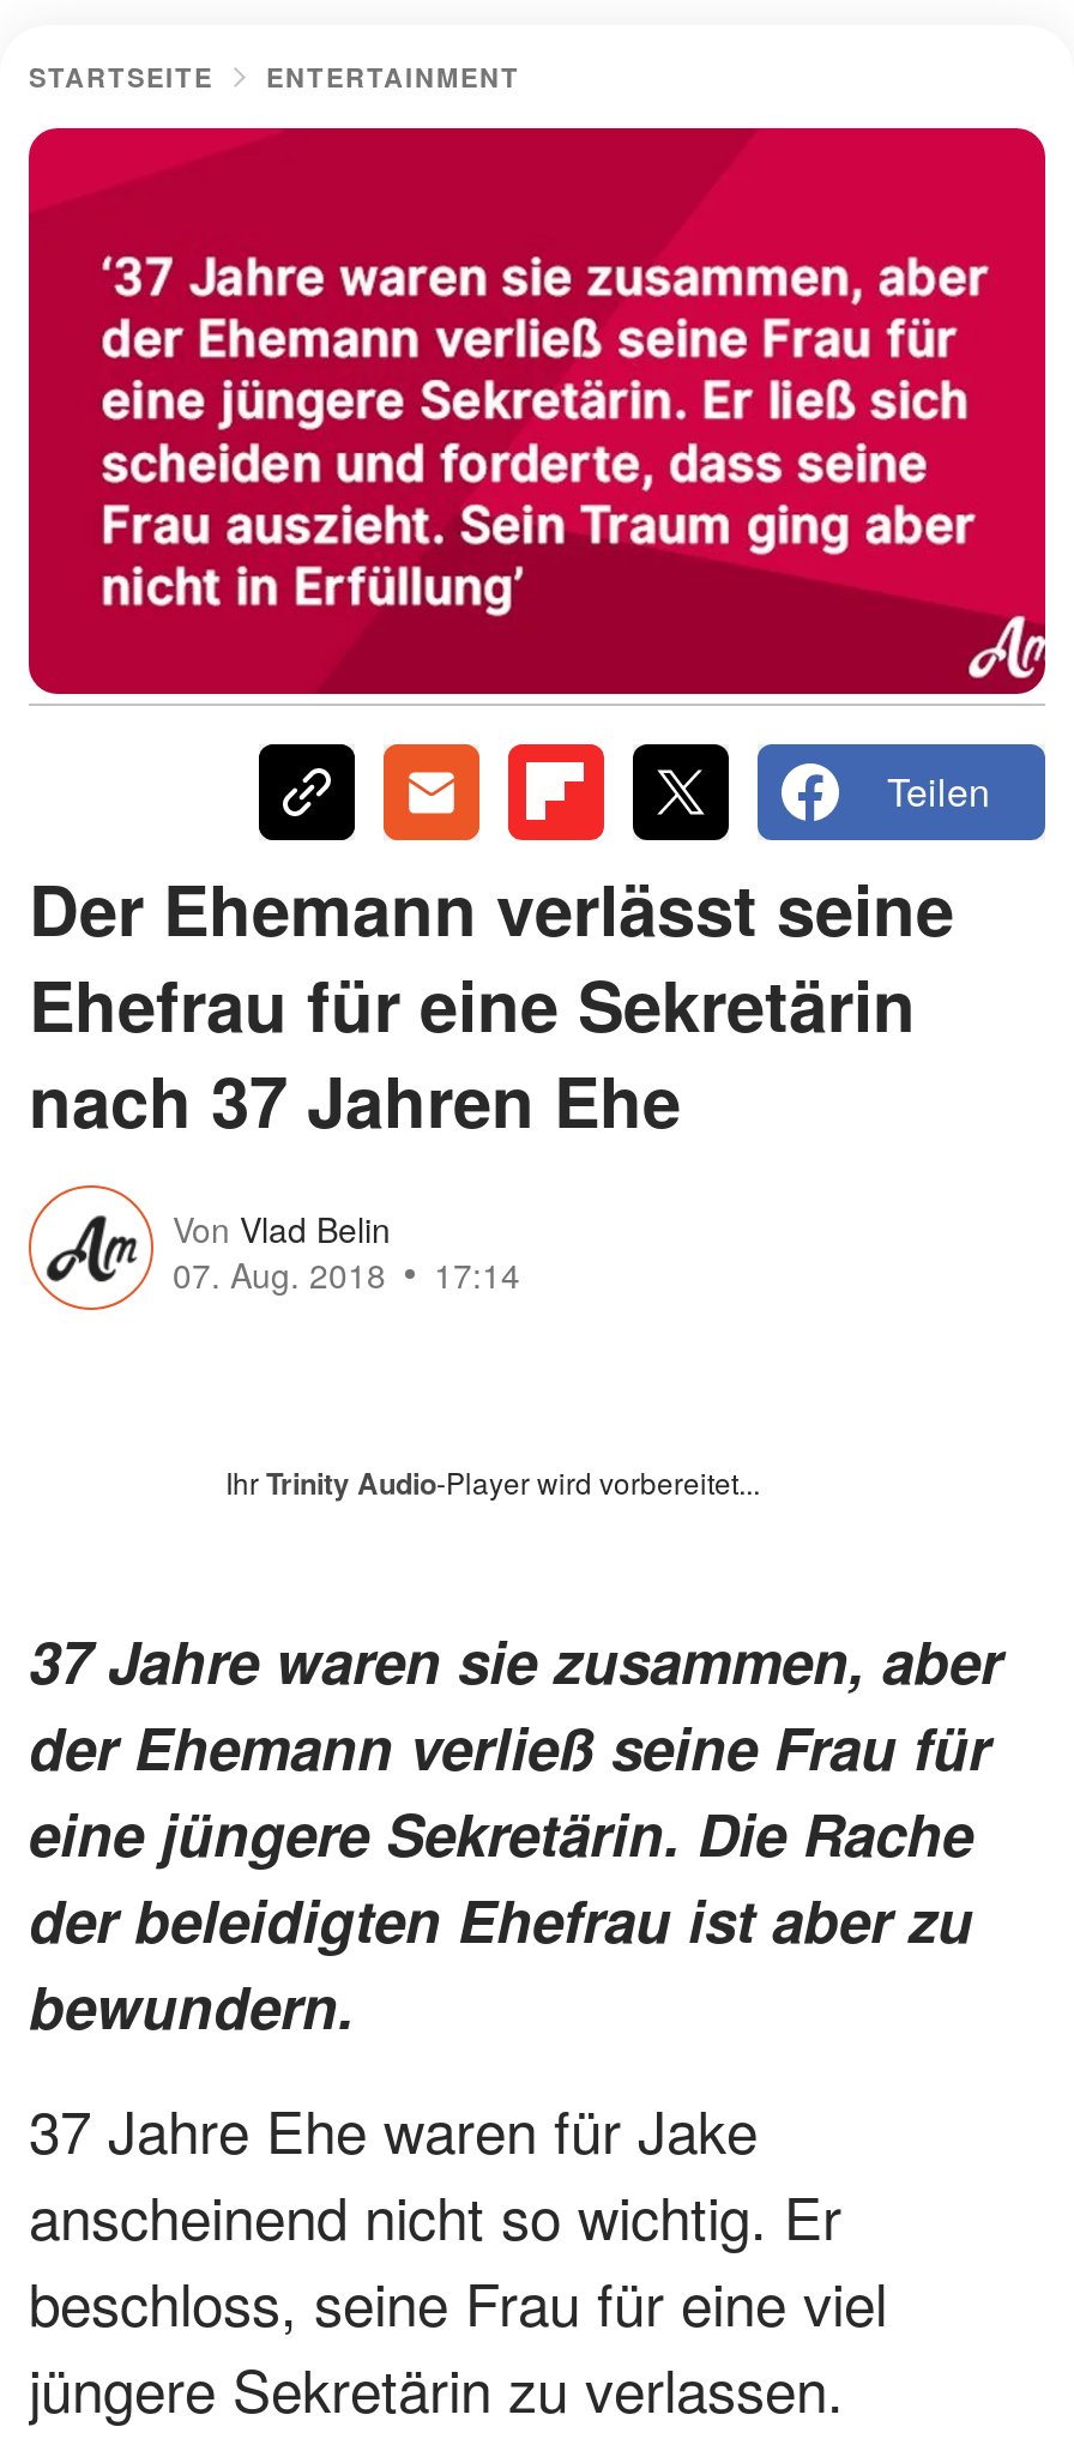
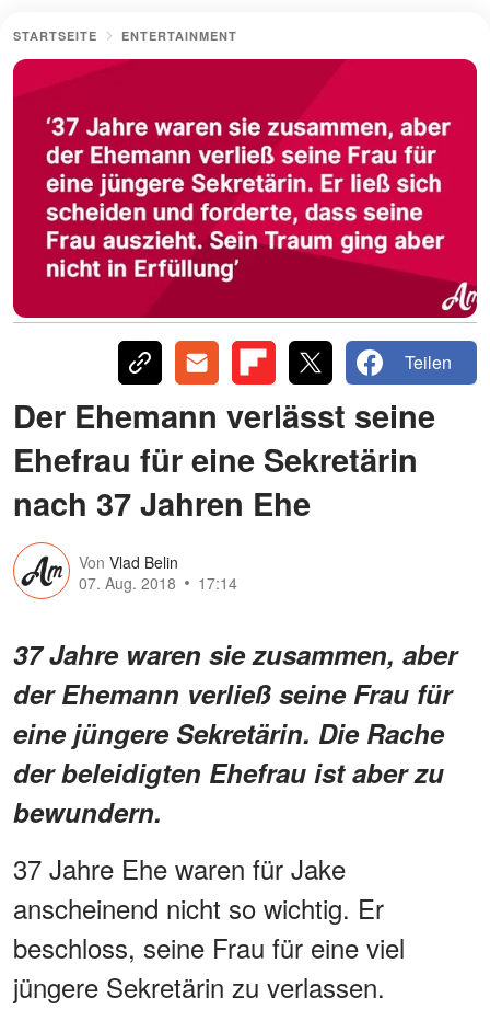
[225,1460,760,1503] IhrTrinity Audio-Player wird vorbereitet... -> none

